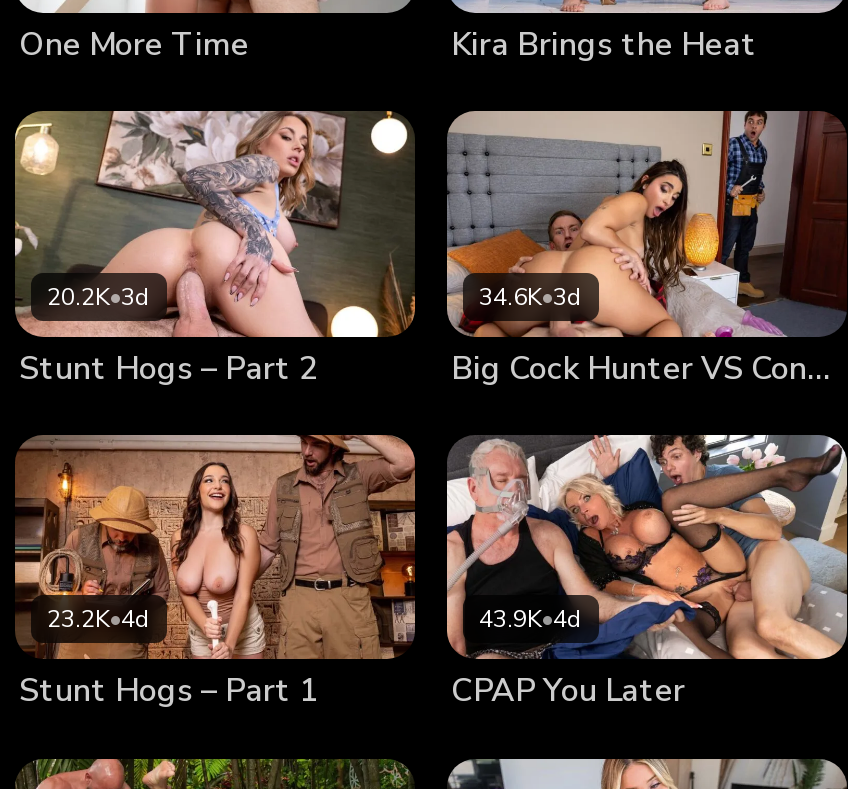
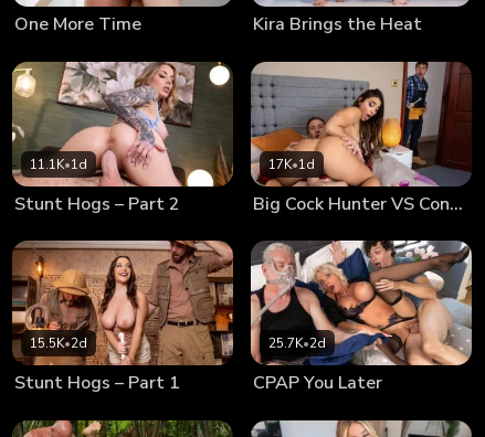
[47,280,151,312] 20.2K•3d -> [30,155,87,173] 11.1K•1d
[479,280,583,312] 34.6K•3d -> [268,155,315,173] 17K•1d
[47,604,151,636] 23.2K•4d -> [30,335,87,352] 15.5K•2d
[479,604,583,636] 43.9K•4d -> [268,335,326,352] 25.7K•2d

